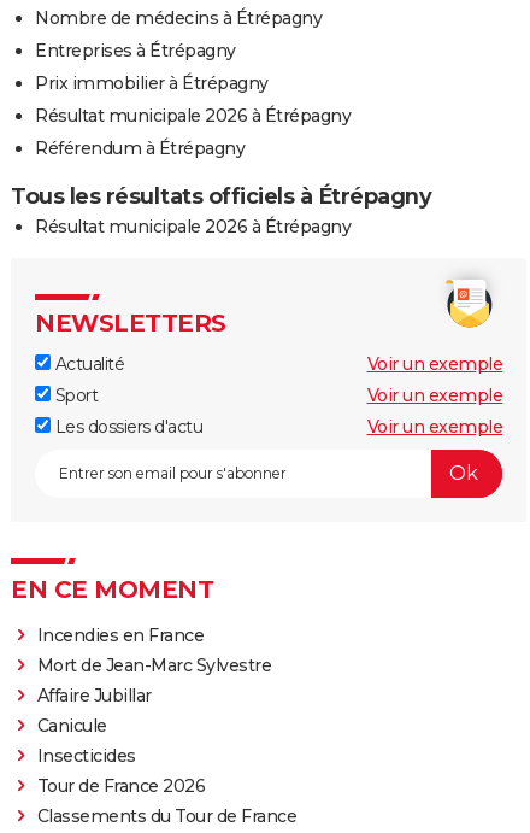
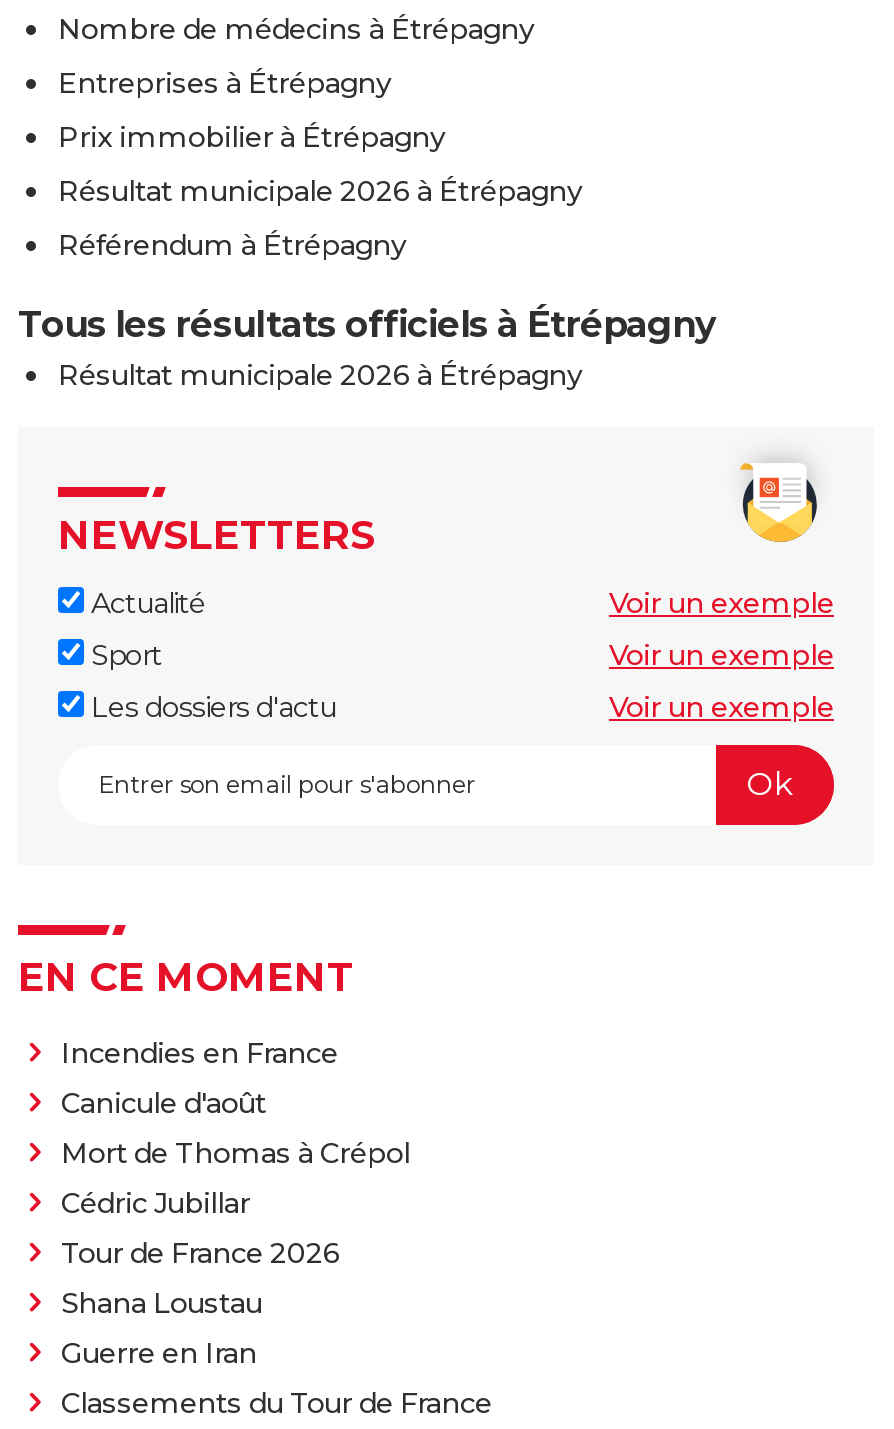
[37,654,271,766] Mort de Jean-Marc Sylvestre | Affaire Jubillar | Canicule | Insecticides -> [61,1084,410,1220] Canicule d'août | Mort de Thomas à Crépol | Cédric Jubillar
moved [37,775,205,796] -> [61,1234,340,1270]: Tour de France 2026
none -> [61,1284,262,1370] Shana Loustau | Guerre en Iran

